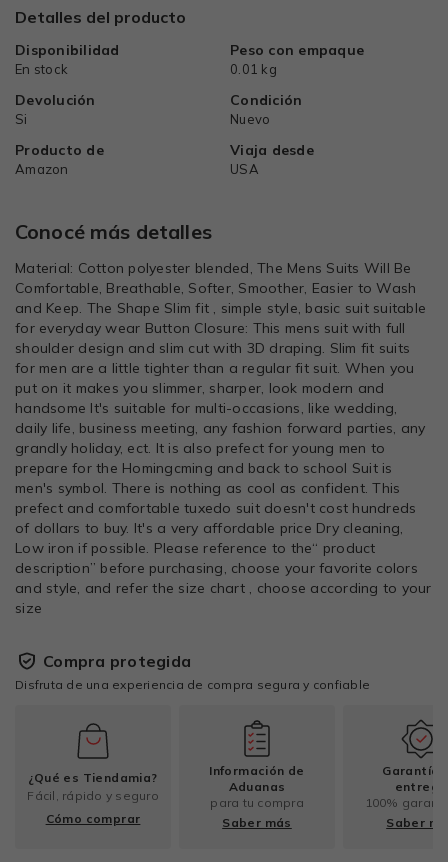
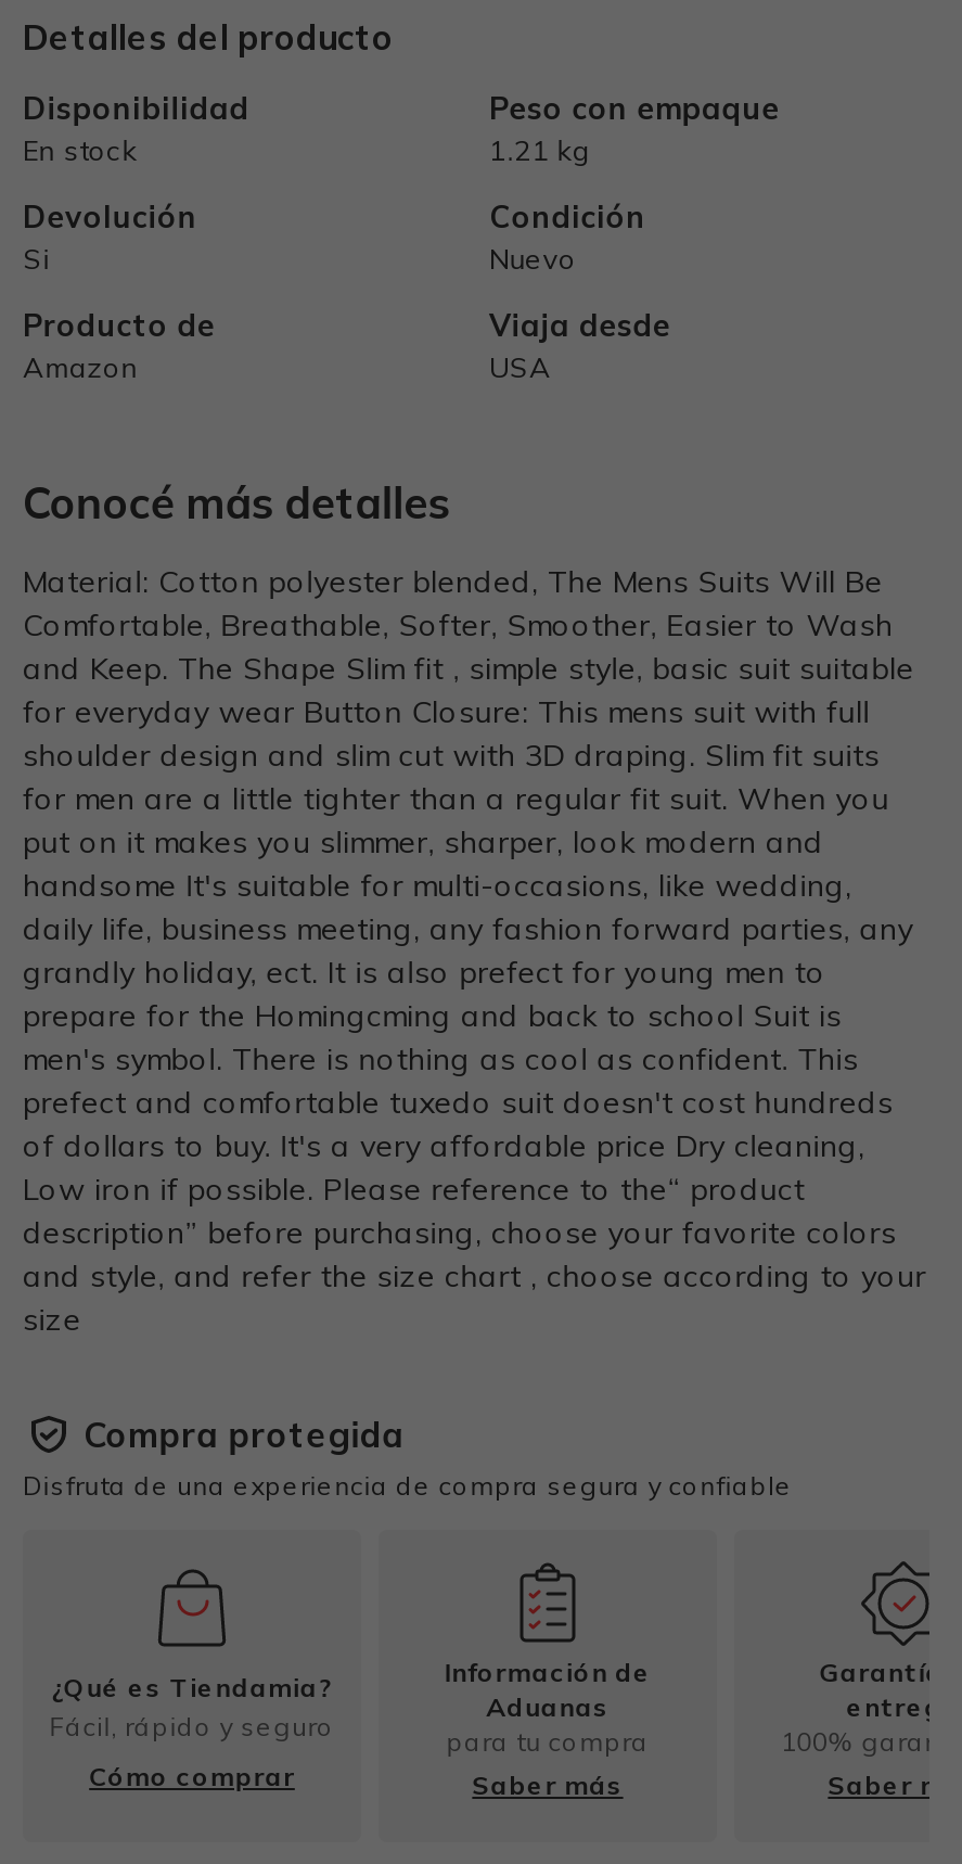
[230,61,277,77] 0.01 kg -> [489,132,591,167] 1.21 kg

